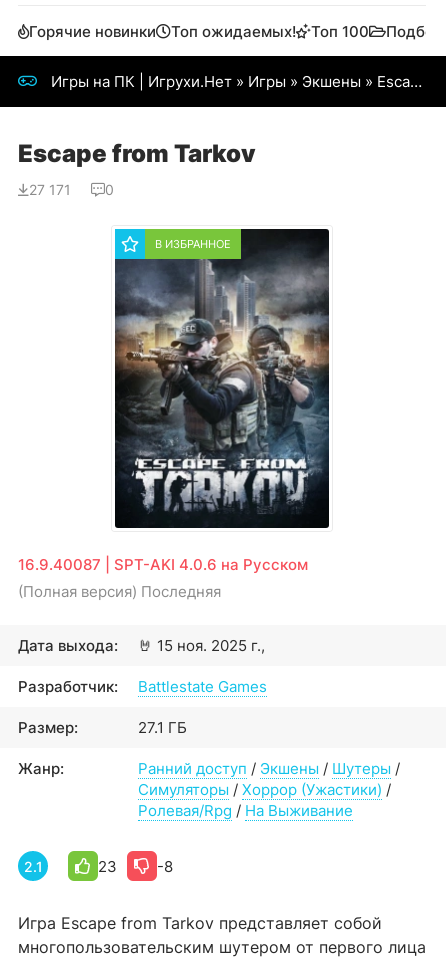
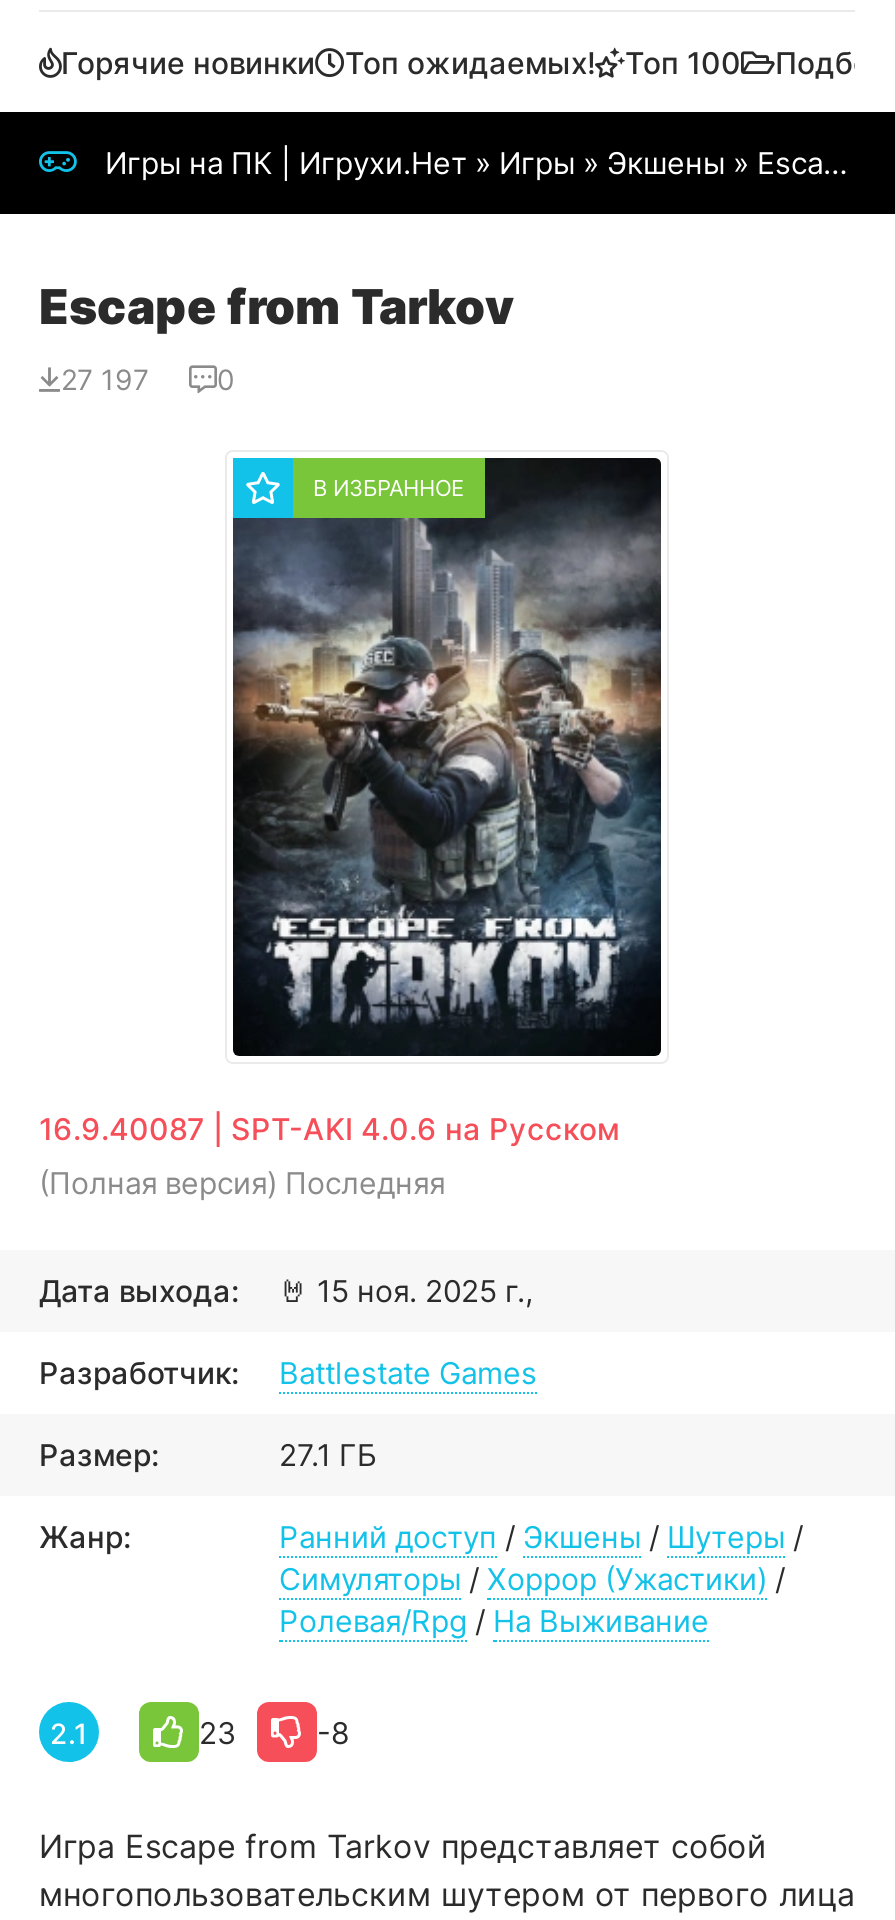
[29,181,71,198] 27 171 -> [61,362,149,396] 27 197

